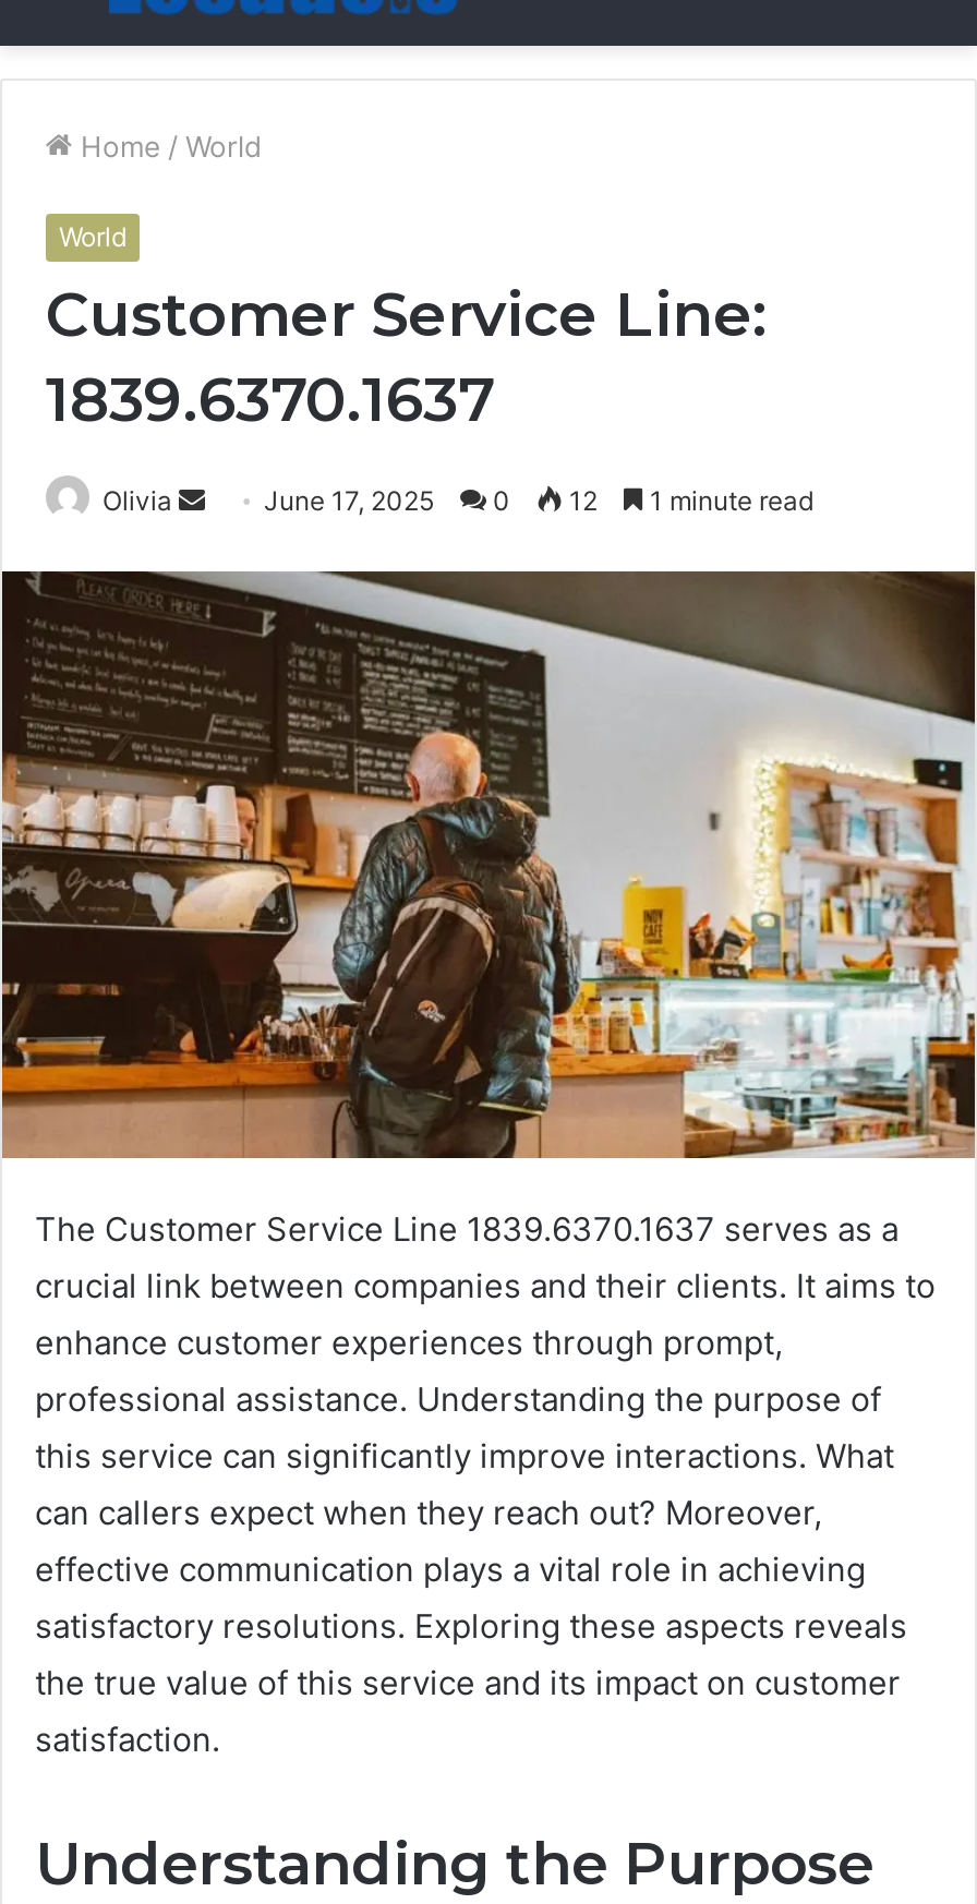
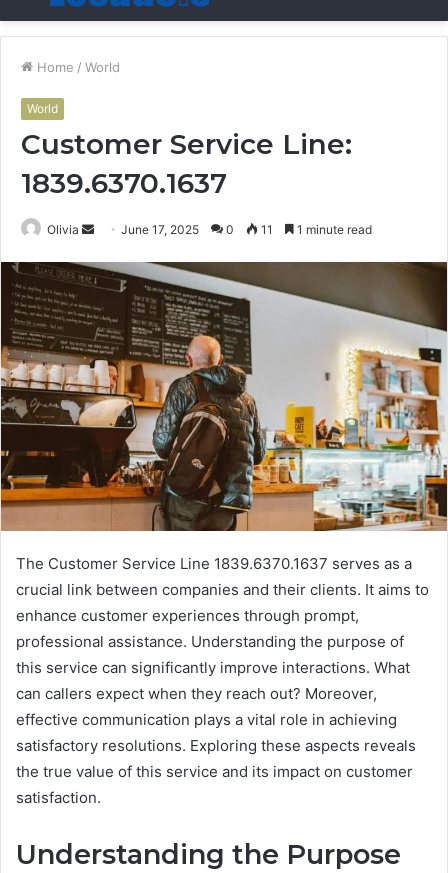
[563,484,598,516] 12 -> [258,222,273,237] 11

